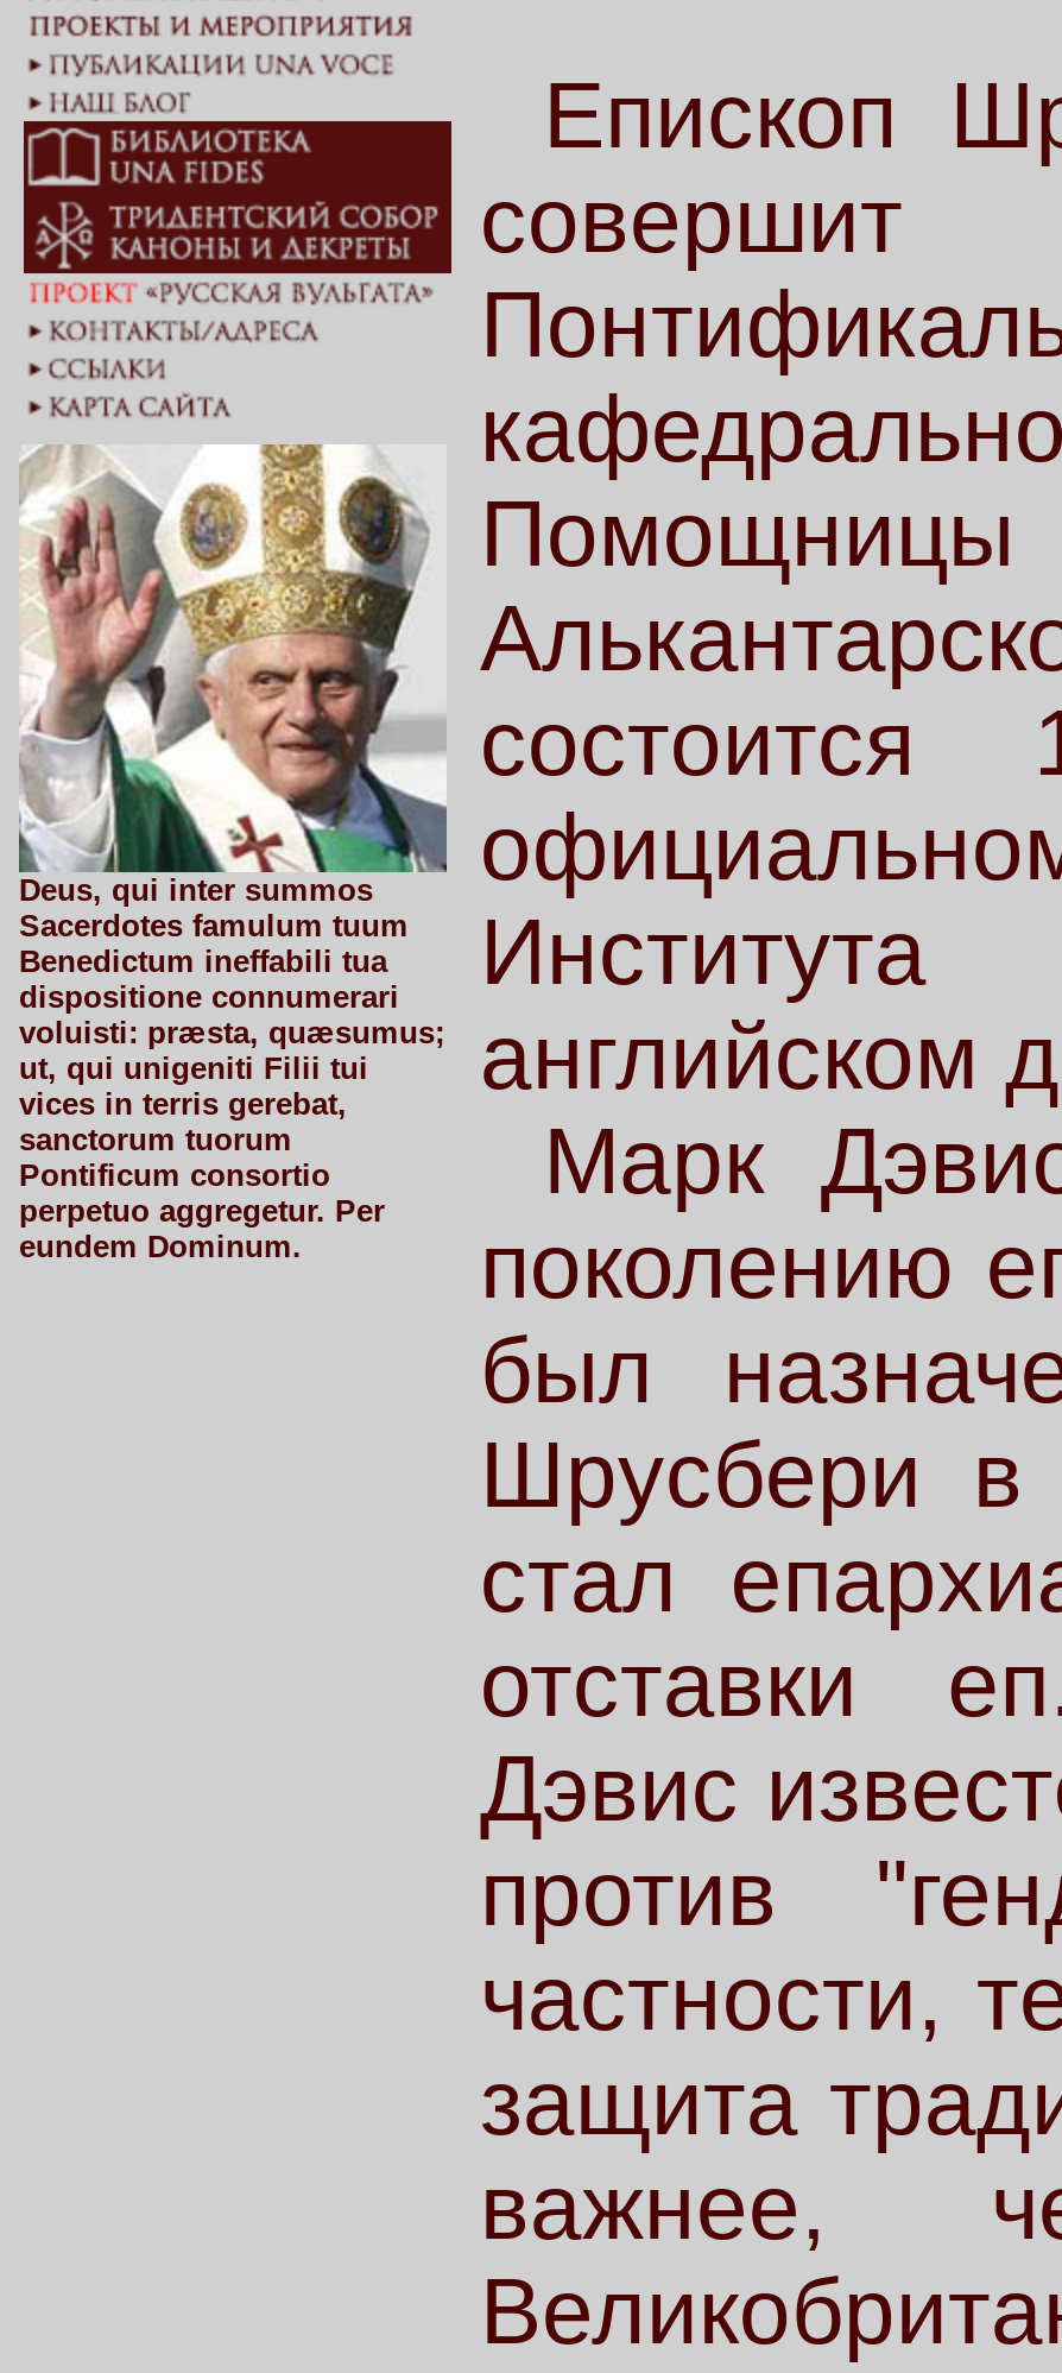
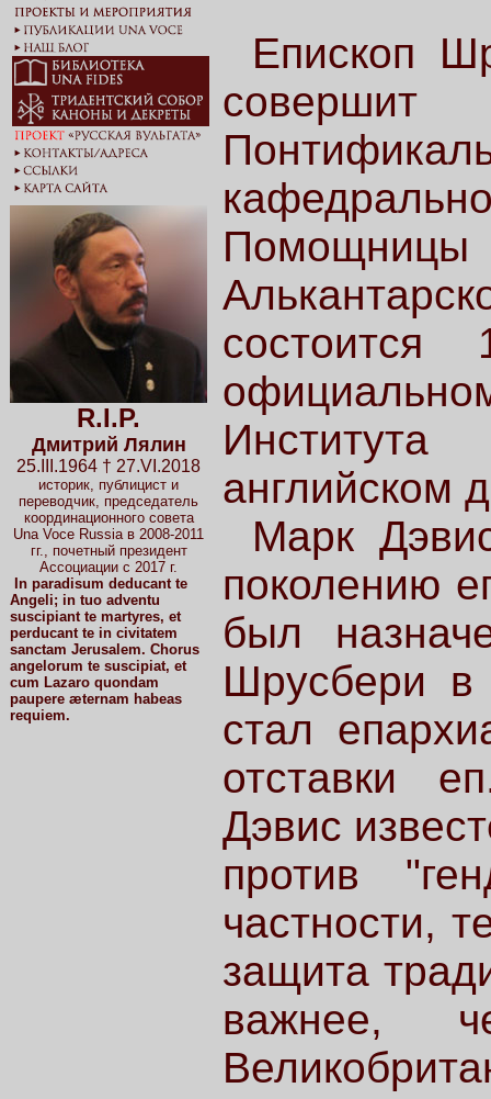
[19,444,447,1264] [image] | Deus, qui inter summos | Sacerdotes famulum tuum | Benedictum ineffabili tua | dispositione connumerari | voluisti: præsta, quæsumus; | ut, qui unigeniti Filii tui | vices in terris gerebat, | sanctorum tuorum | Pontificum consortio | perpetuo aggregetur. Per | eundem Dominum. -> [9,204,208,724] [image] | R.I.P. | Дмитрий Лялин | 25.III.1964 † 27.VI.2018 | историк, публицист и | переводчик, председатель | координационного совета | Una Voce Russia в 2008-2011 | гг., почетный президент | Ассоциации с 2017 г. | In paradisum deducant te | Angeli; in tuo adventu | suscipiant te martyres, et | perducant te in civitatem | sanctam Jerusalem. Chorus | angelorum te suscipiat, et | cum Lazaro quondam | paupere æternam habeas | requiem.

